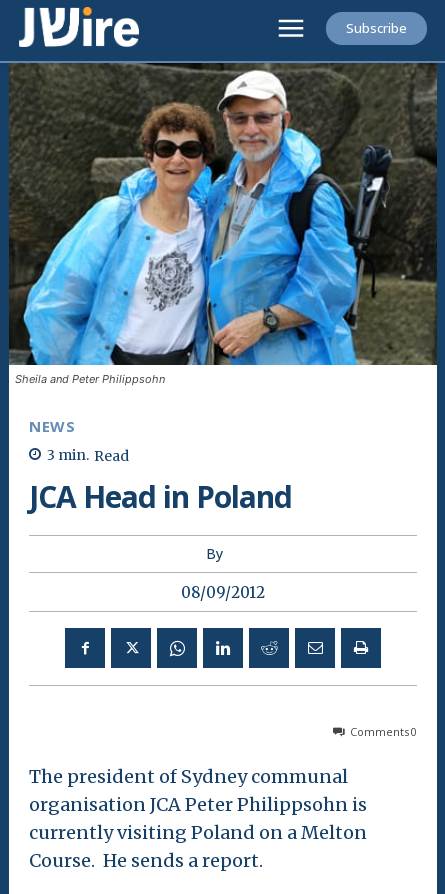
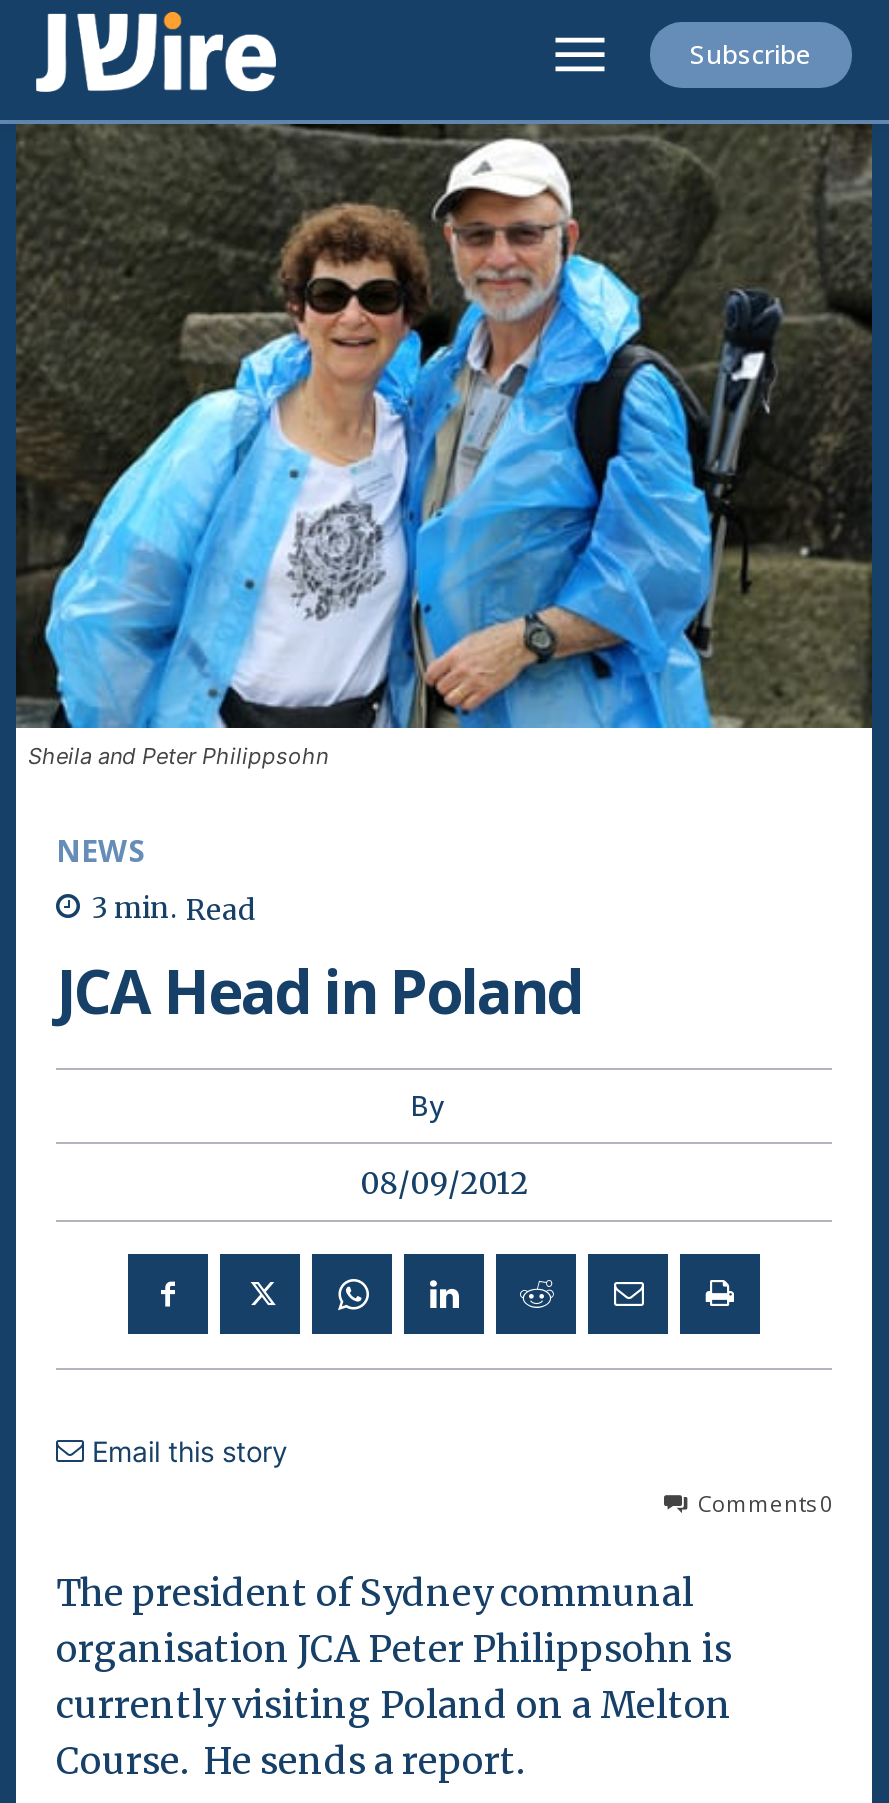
none -> [84,1435,288,1469] Email this story

